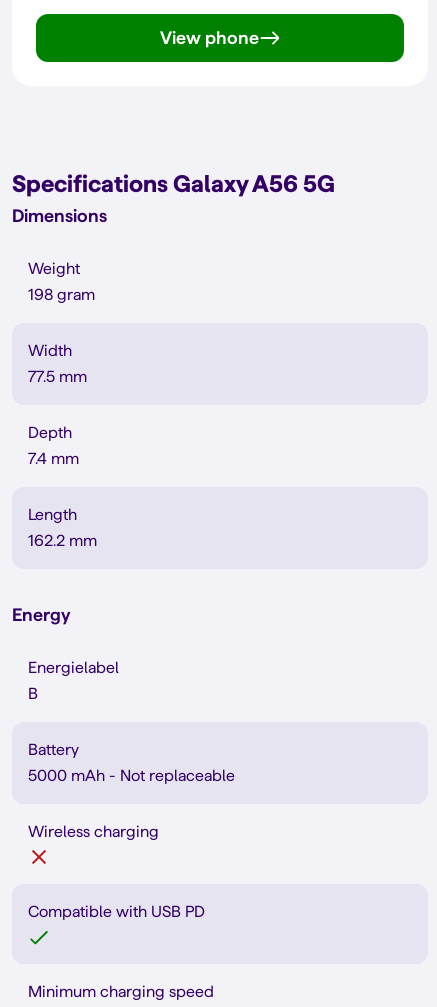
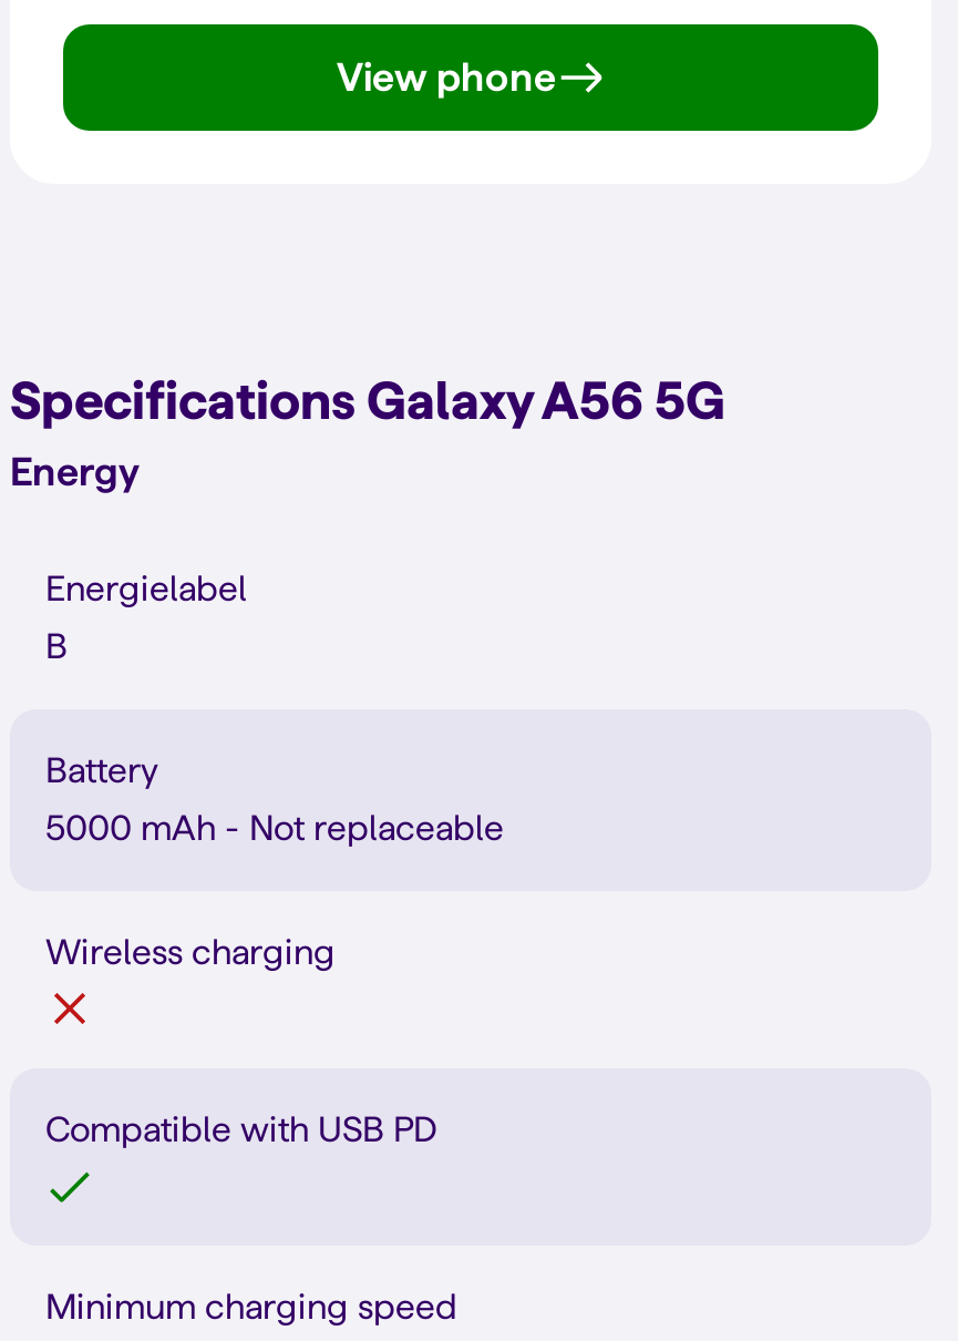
[12,206,107,549] Dimensions | Weight | 198 gram | Width | 77.5 mm | Depth | 7.4 mm | Length | 162.2 mm -> none

